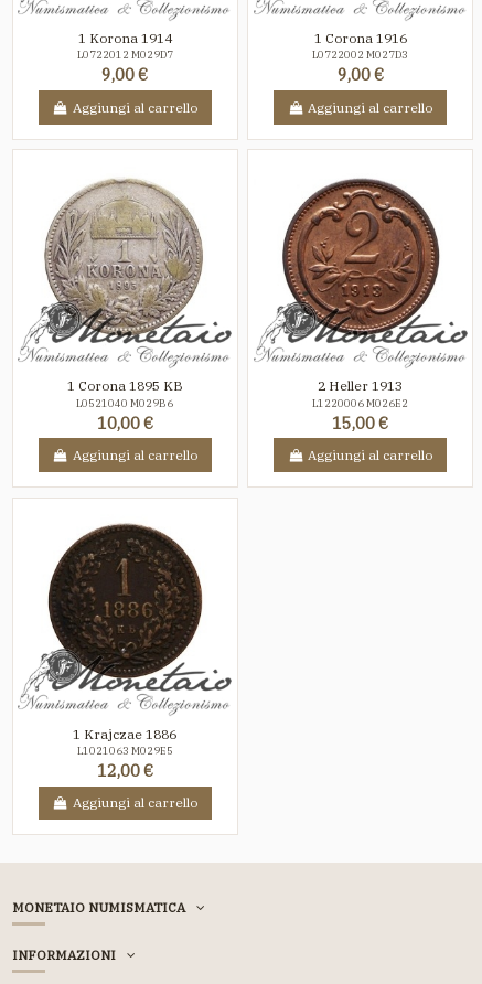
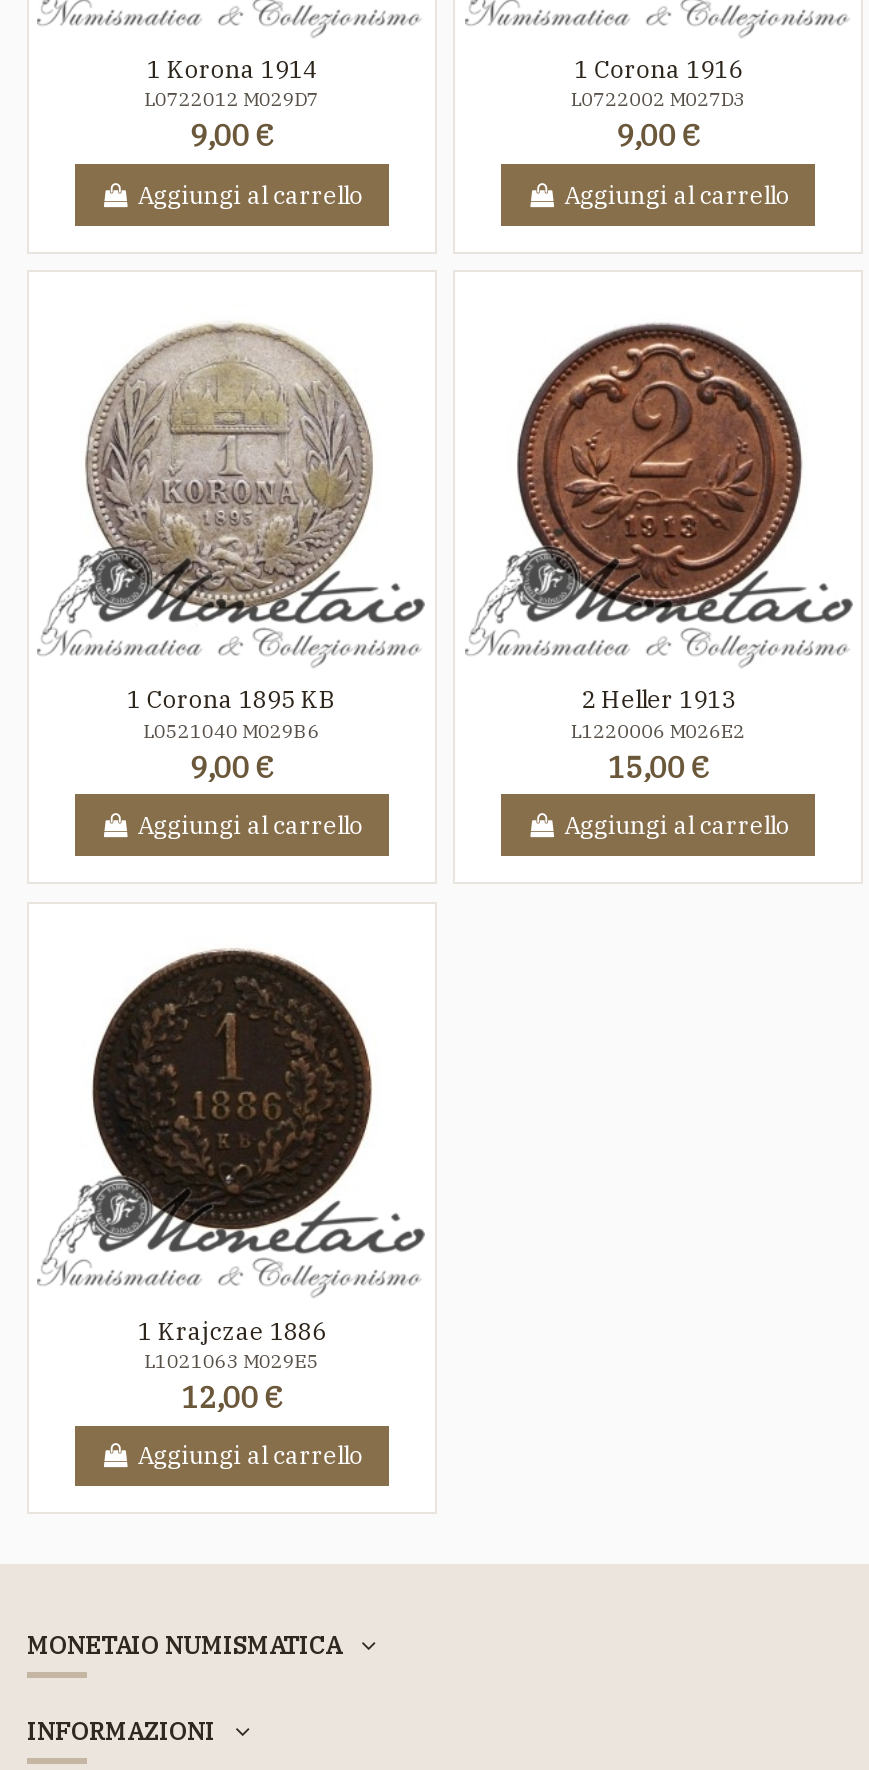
[97,412,153,433] 10,00 € -> [190,747,274,785] 9,00 €

